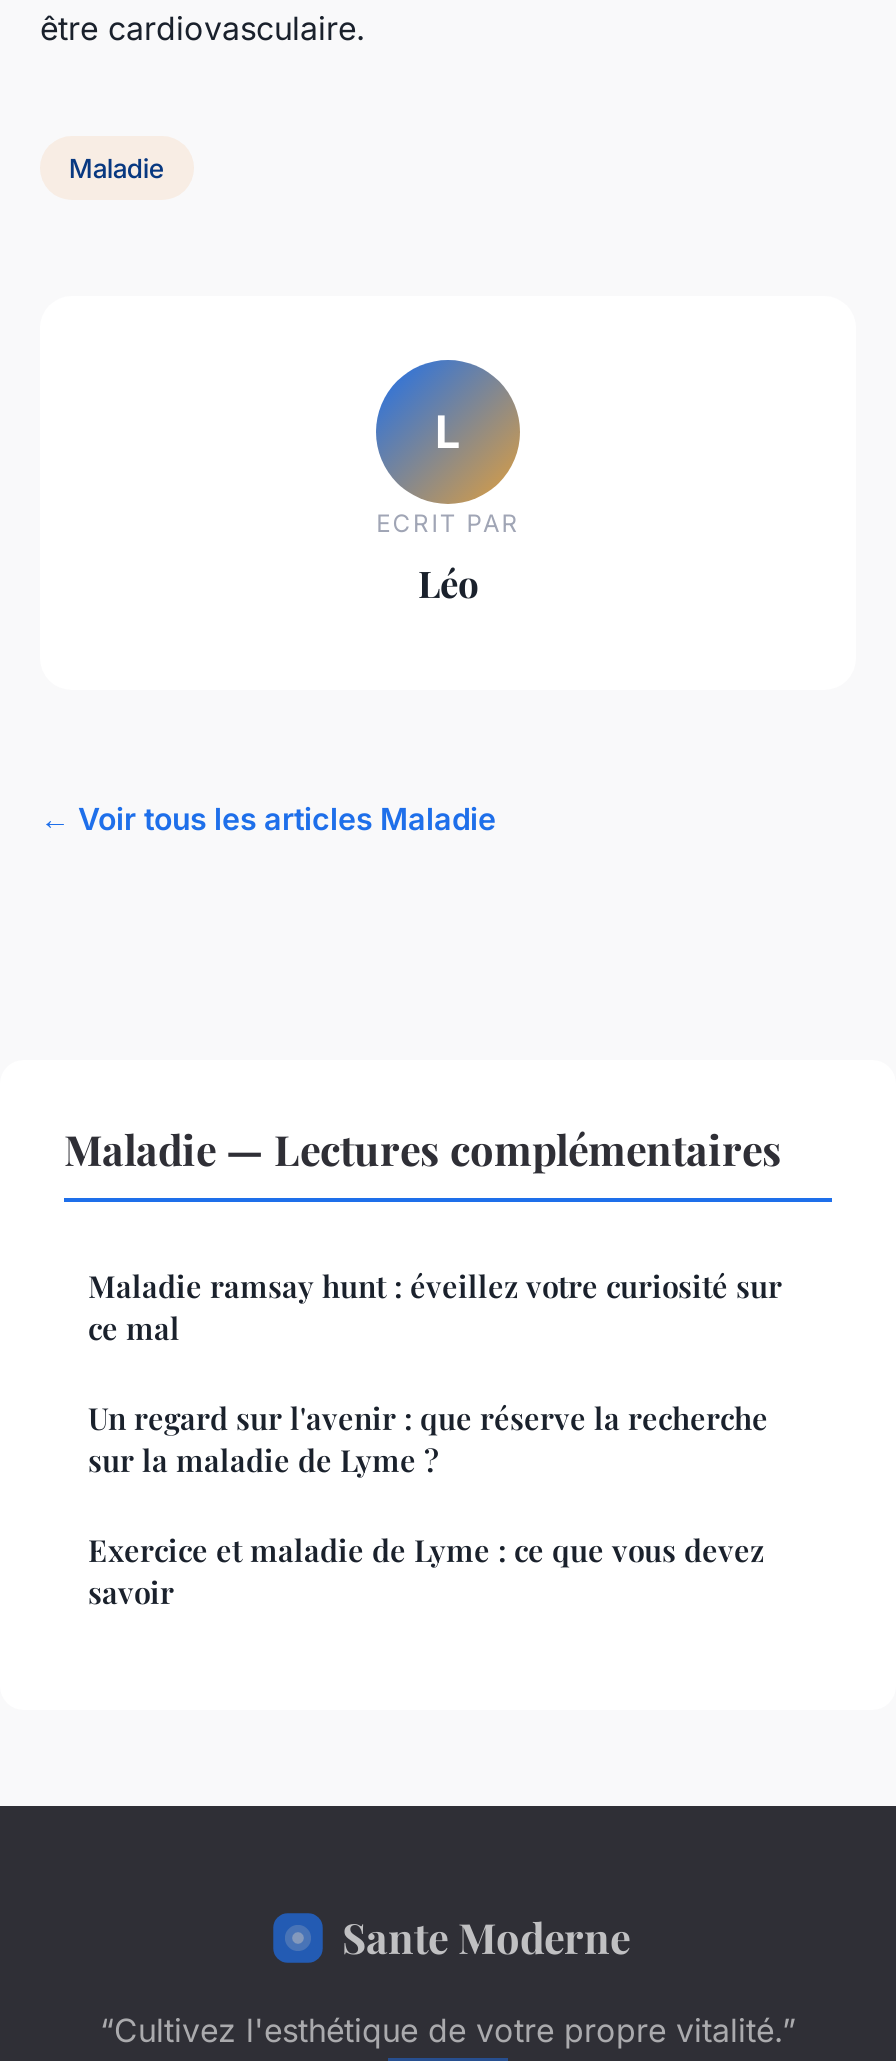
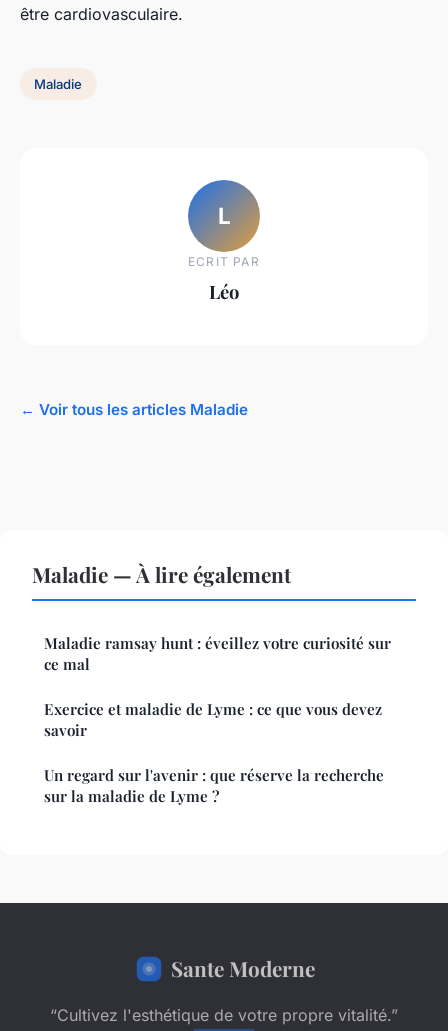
[64,1120,782,1176] Maladie — Lectures complémentaires -> [32,560,291,588] Maladie — À lire également
moved [88,1398,768,1480] -> [44,765,384,806]: Un regard sur l'avenir : que réserve la recherche | sur la maladie de Lyme ?
moved [88,1530,764,1612] -> [44,699,382,740]: Exercice et maladie de Lyme : ce que vous devez | savoir

